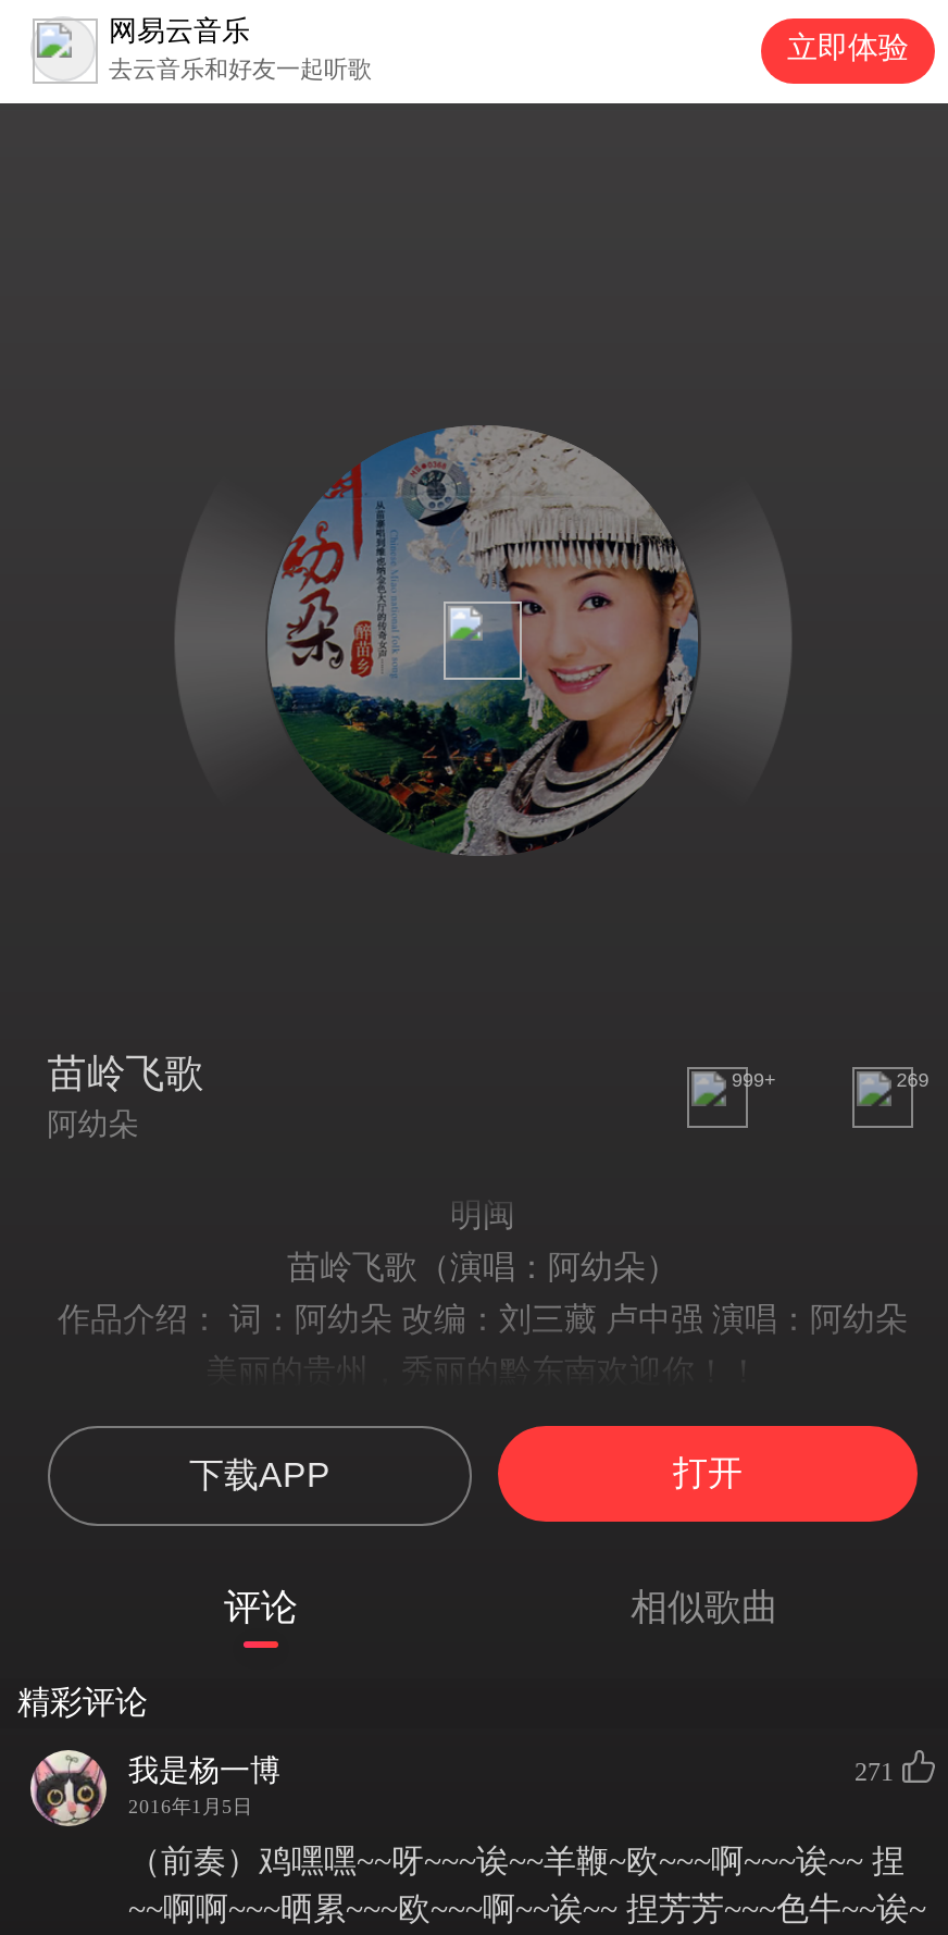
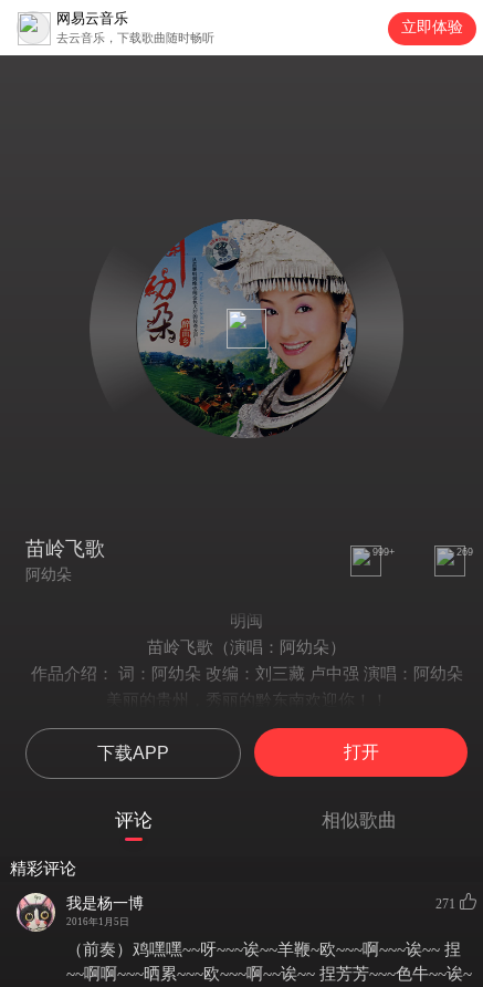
[109,55,372,82] 去云音乐和好友一起听歌 -> [56,31,214,44] 去云音乐，下载歌曲随时畅听

